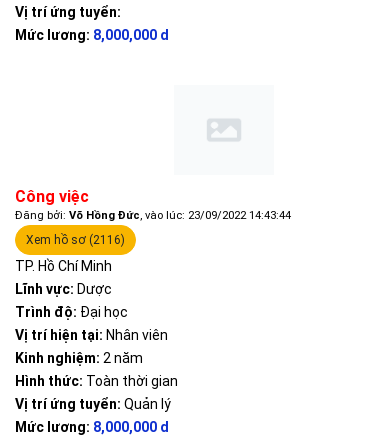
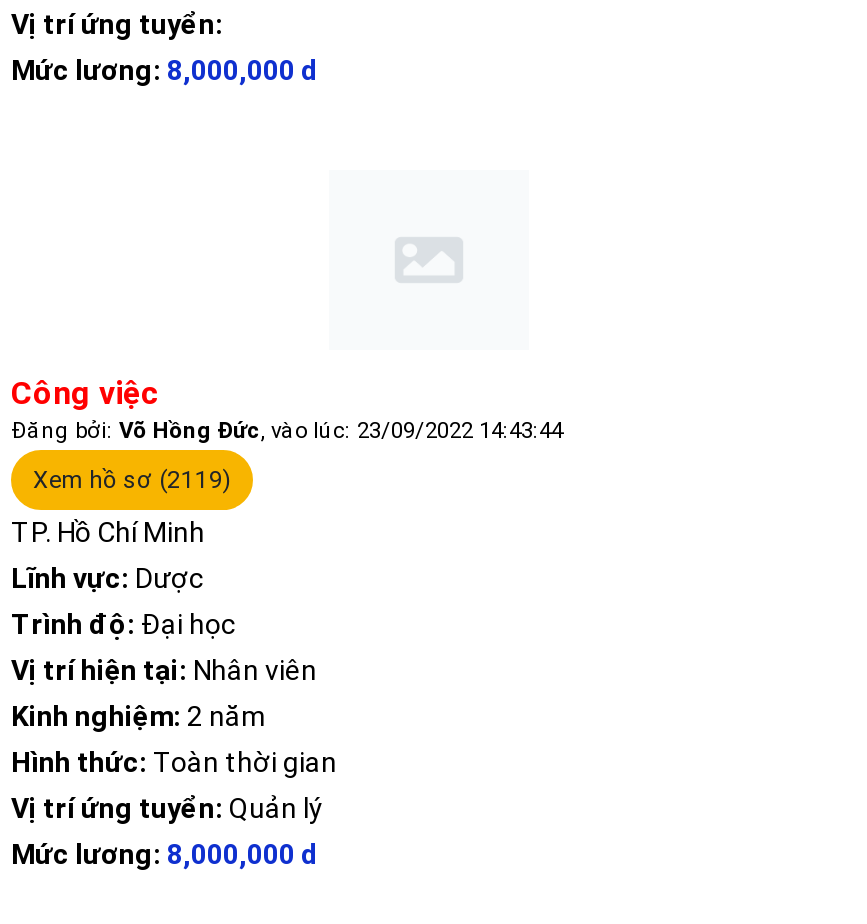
[26,233,125,247] Xem hồ sơ (2116) -> [33,466,231,494] Xem hồ sơ (2119)

